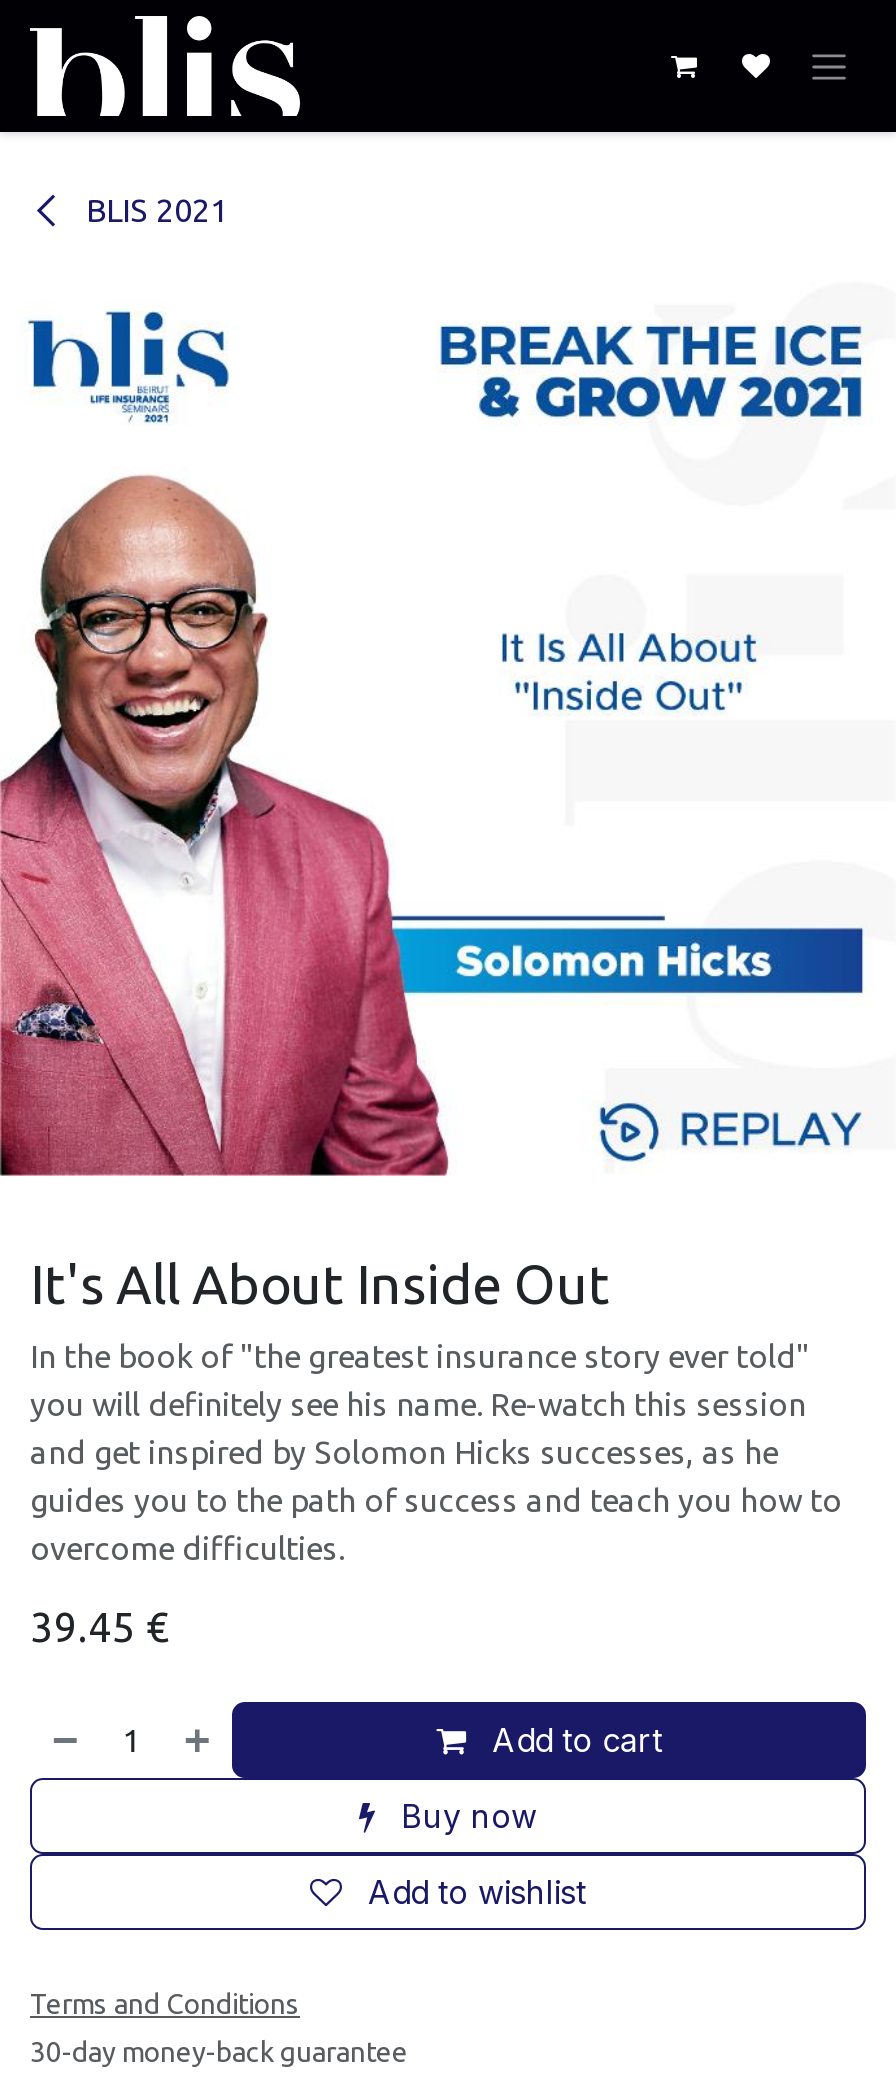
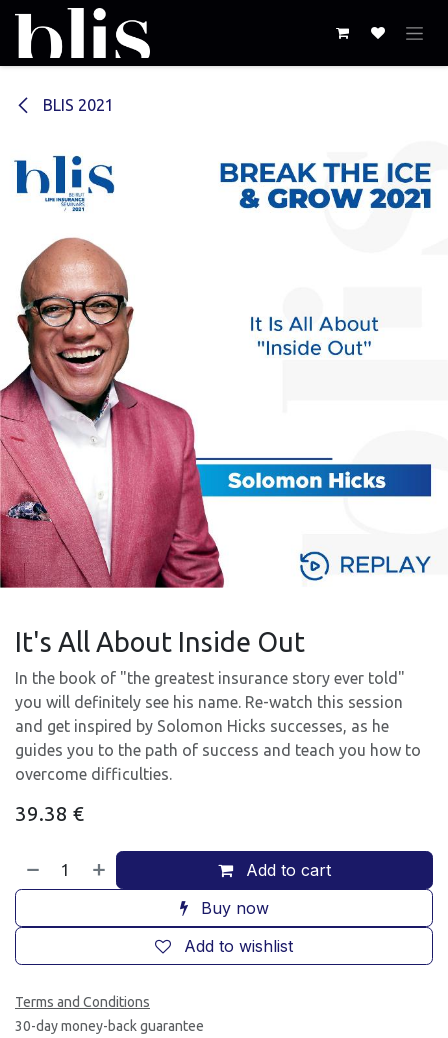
[30,1604,168,1650] 39.45 € -> [15,802,84,825] 39.38 €

